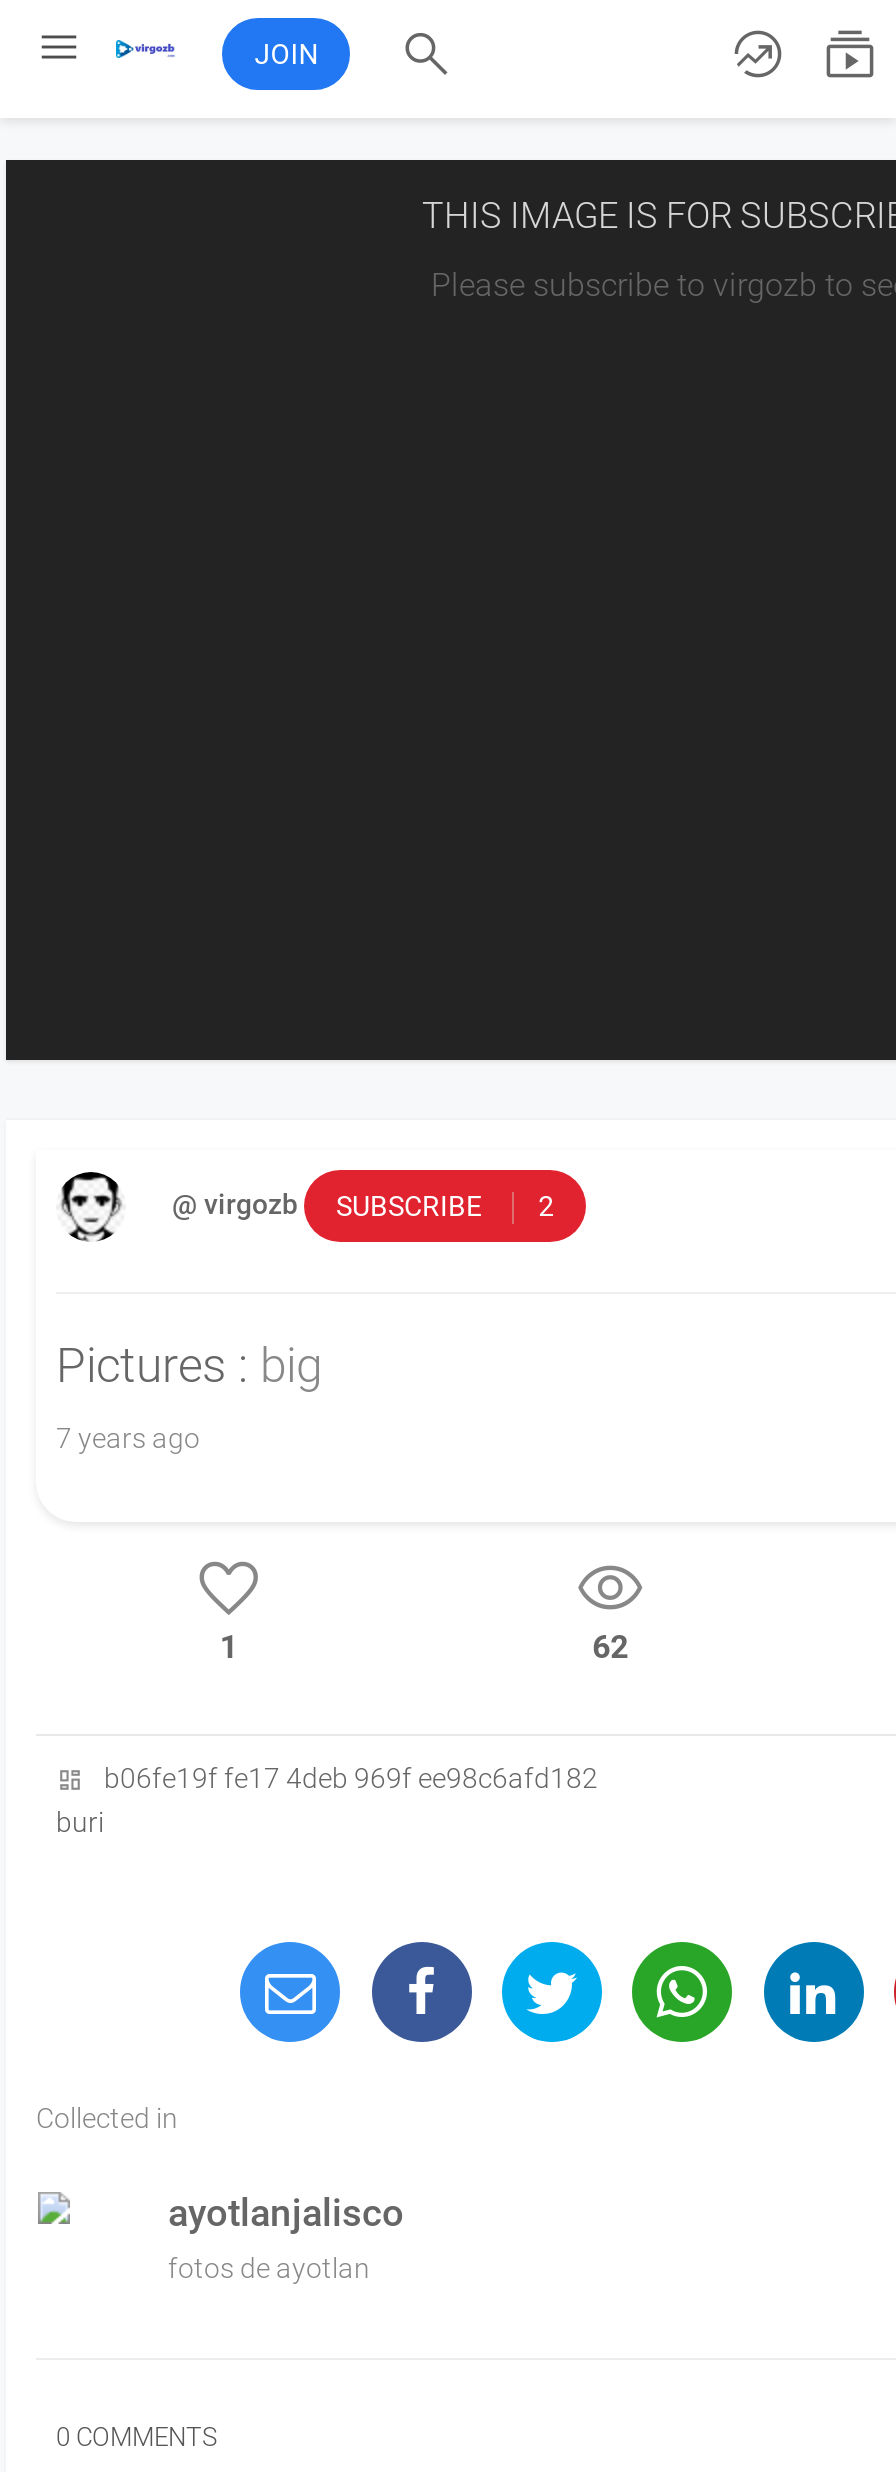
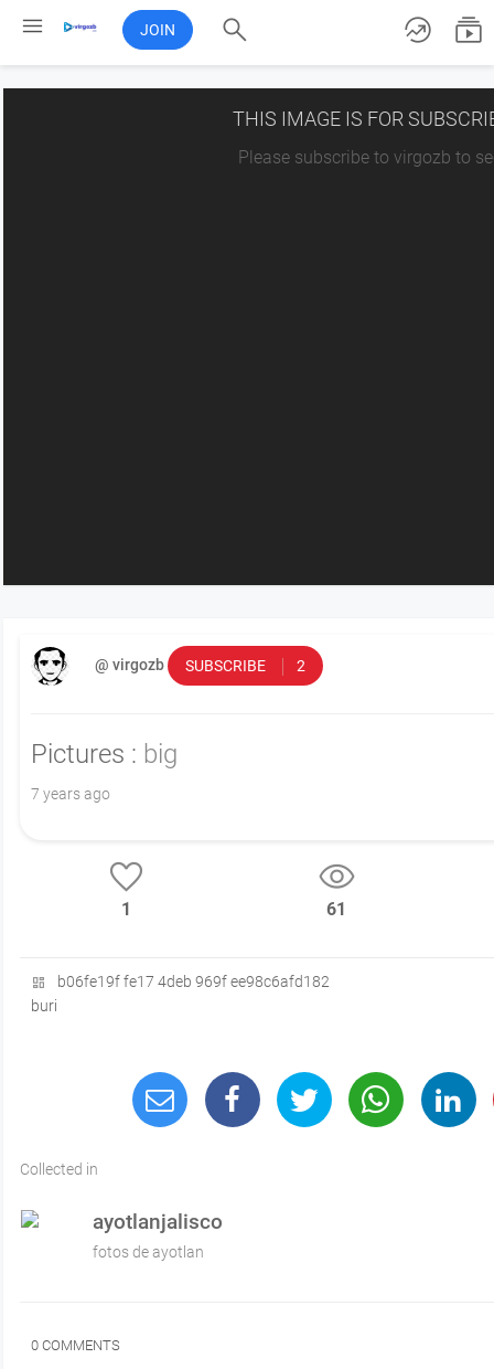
[592,1628,628,1666] 62 -> [327,899,346,920] 61

